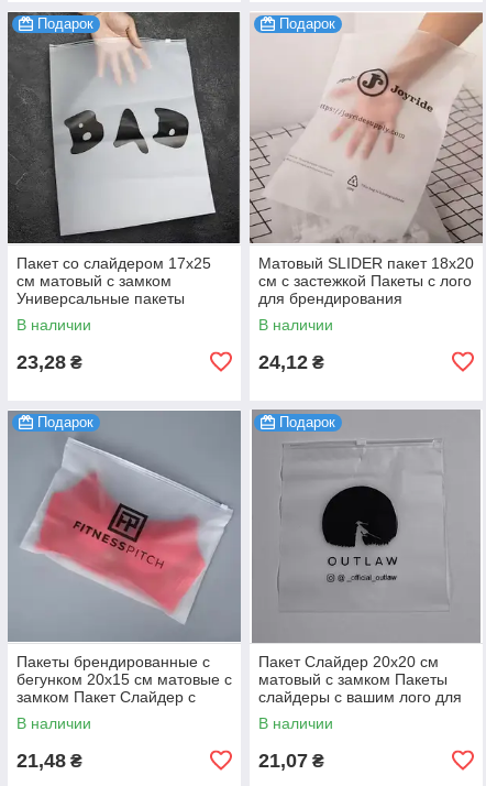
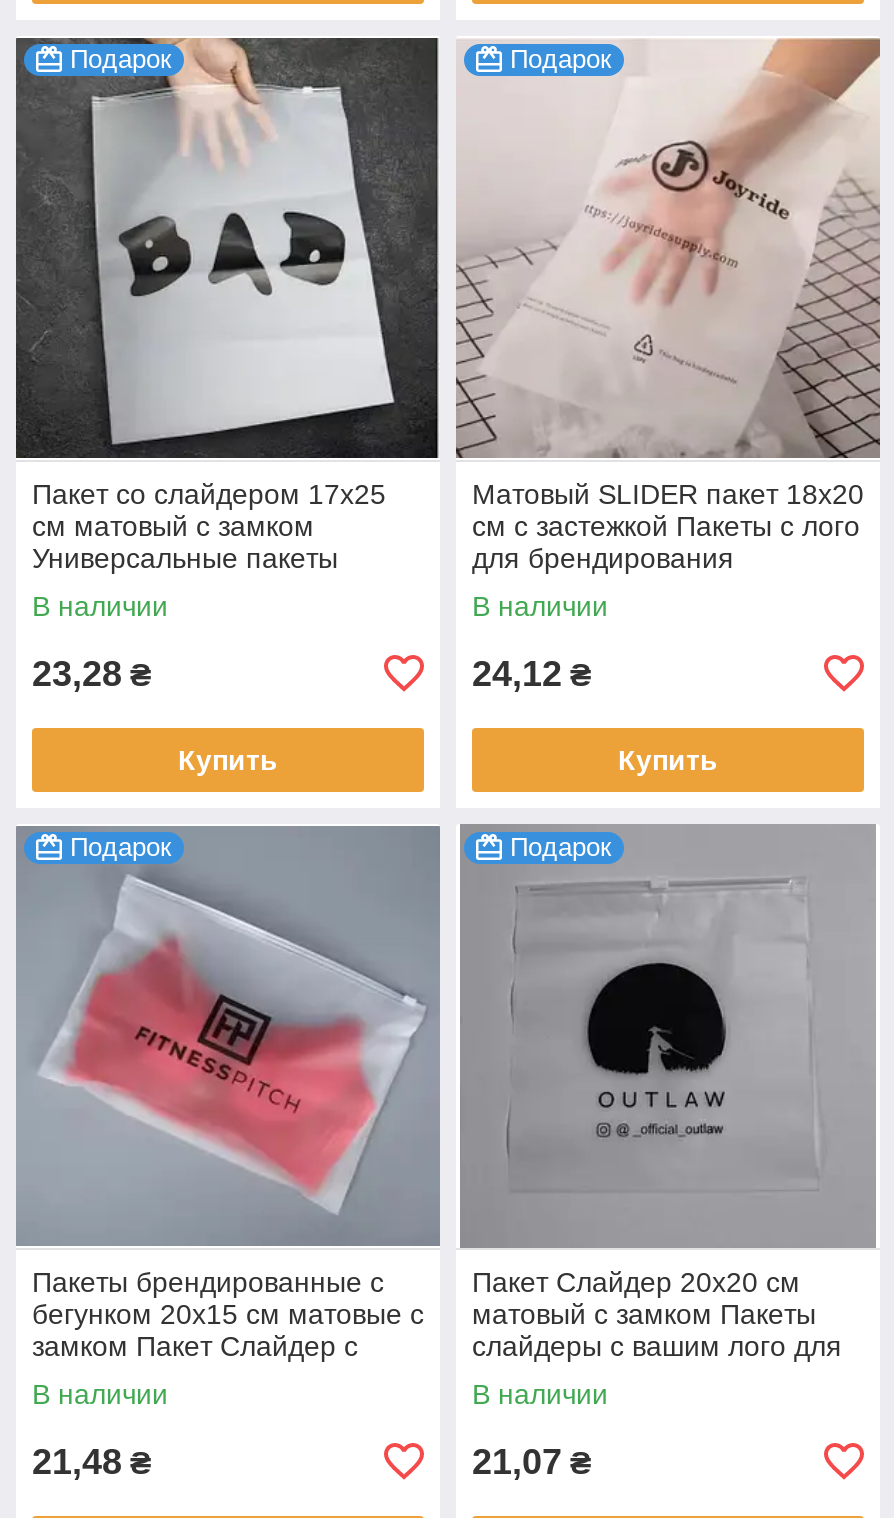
none -> [178,744,278,776] Купить
none -> [618,744,718,776] Купить

